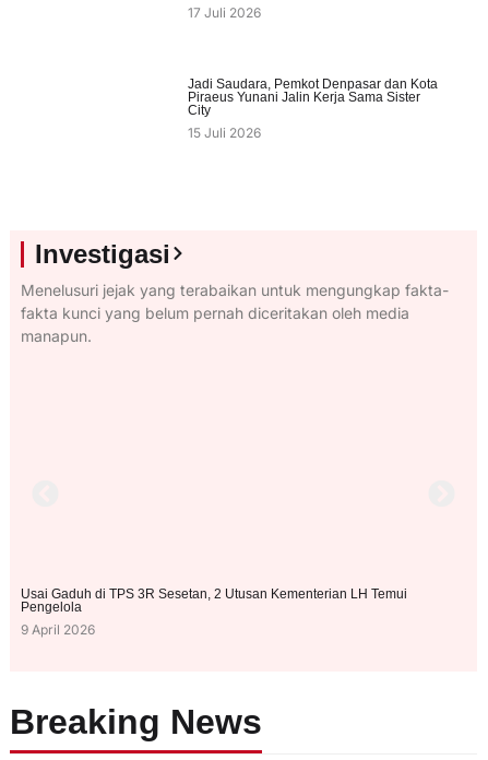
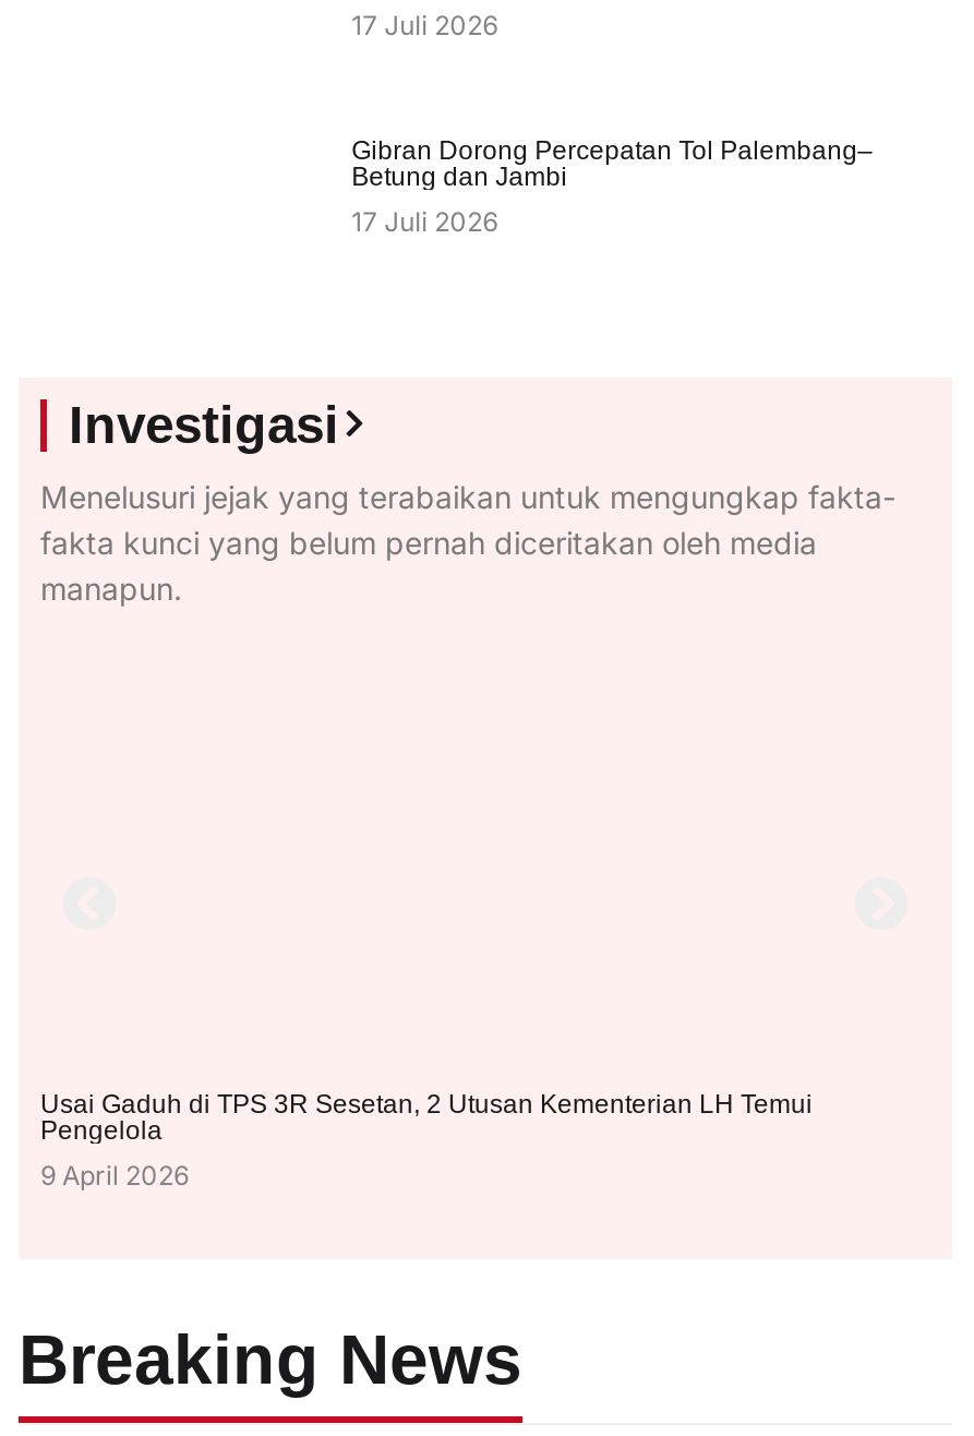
[187,76,437,141] Jadi Saudara, Pemkot Denpasar dan Kota | Piraeus Yunani Jalin Kerja Sama Sister | City | 15 Juli 2026 -> [352,135,873,238] Gibran Dorong Percepatan Tol Palembang– | Betung dan Jambi | 17 Juli 2026

